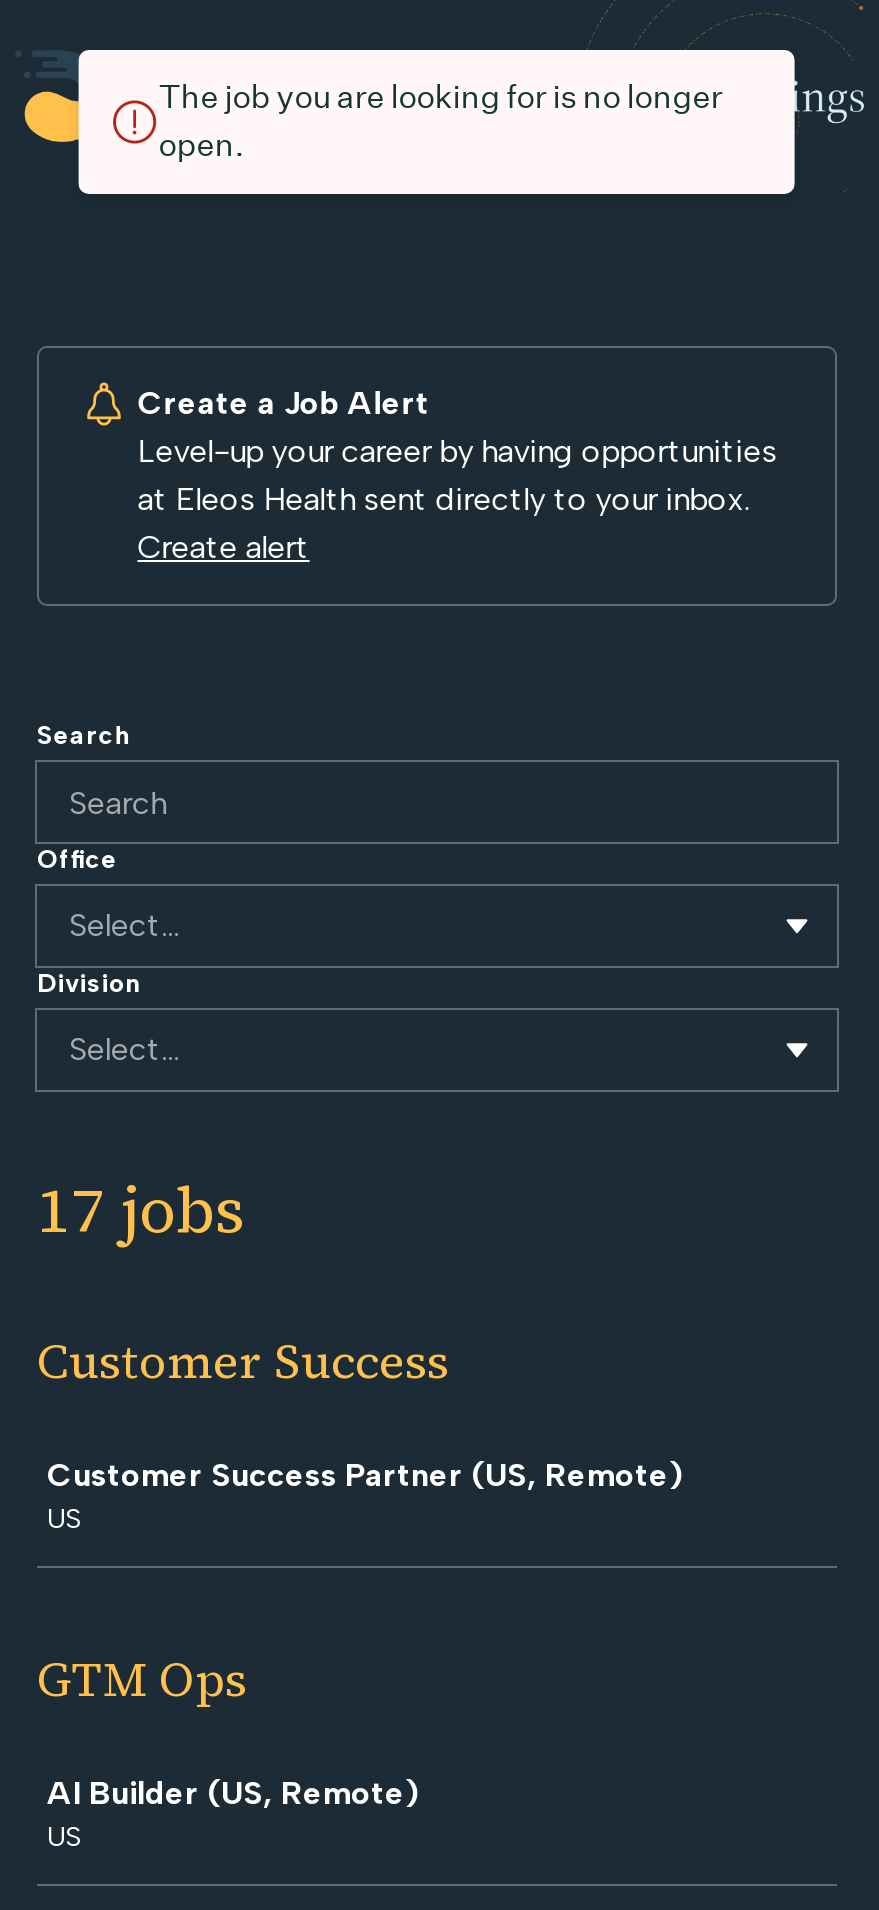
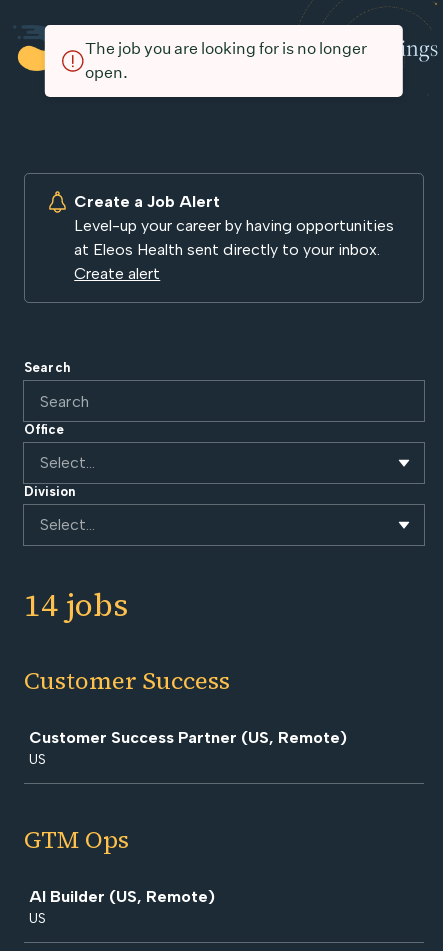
[37,1166,245,1254] 17 jobs -> [24,583,128,627] 14 jobs

